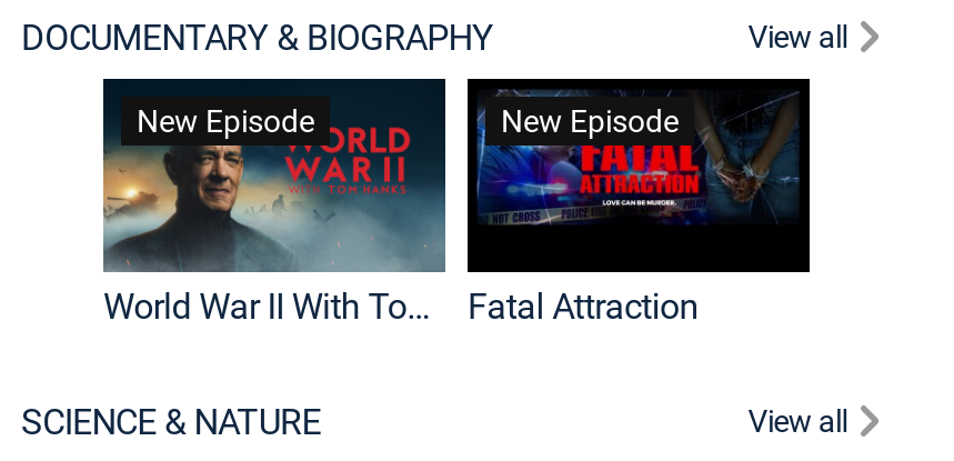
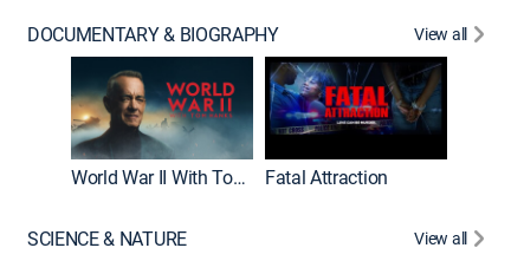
[137,100,314,142] New Episode -> none
[501,100,679,142] New Episode -> none

